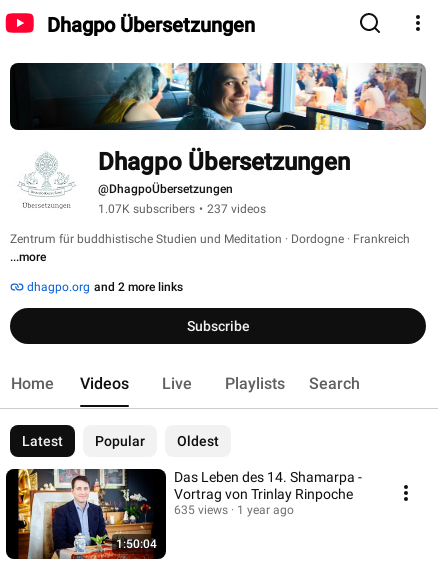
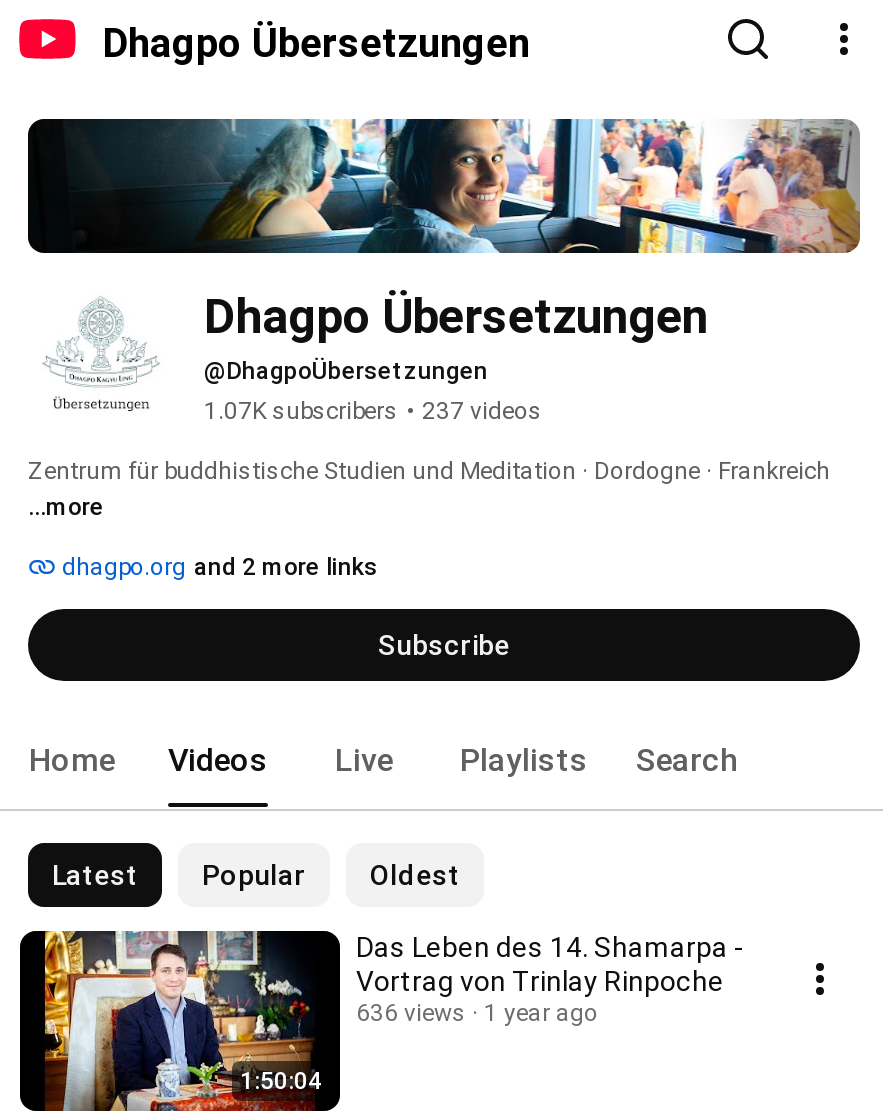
[174,503,294,517] 635 views 1 year ago -> [356,999,598,1027] 636 views 1 year ago

